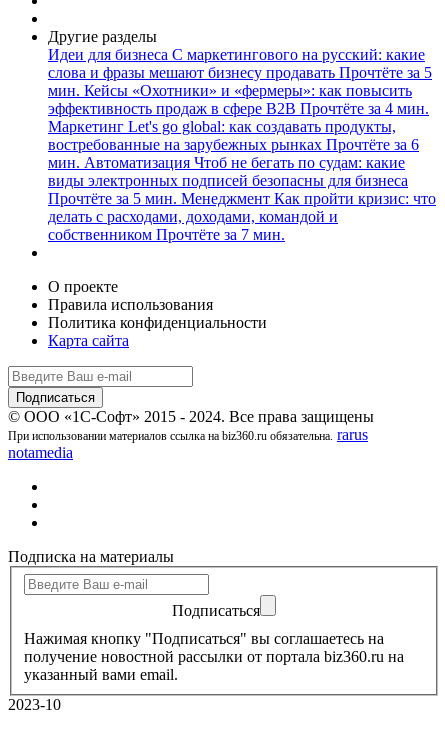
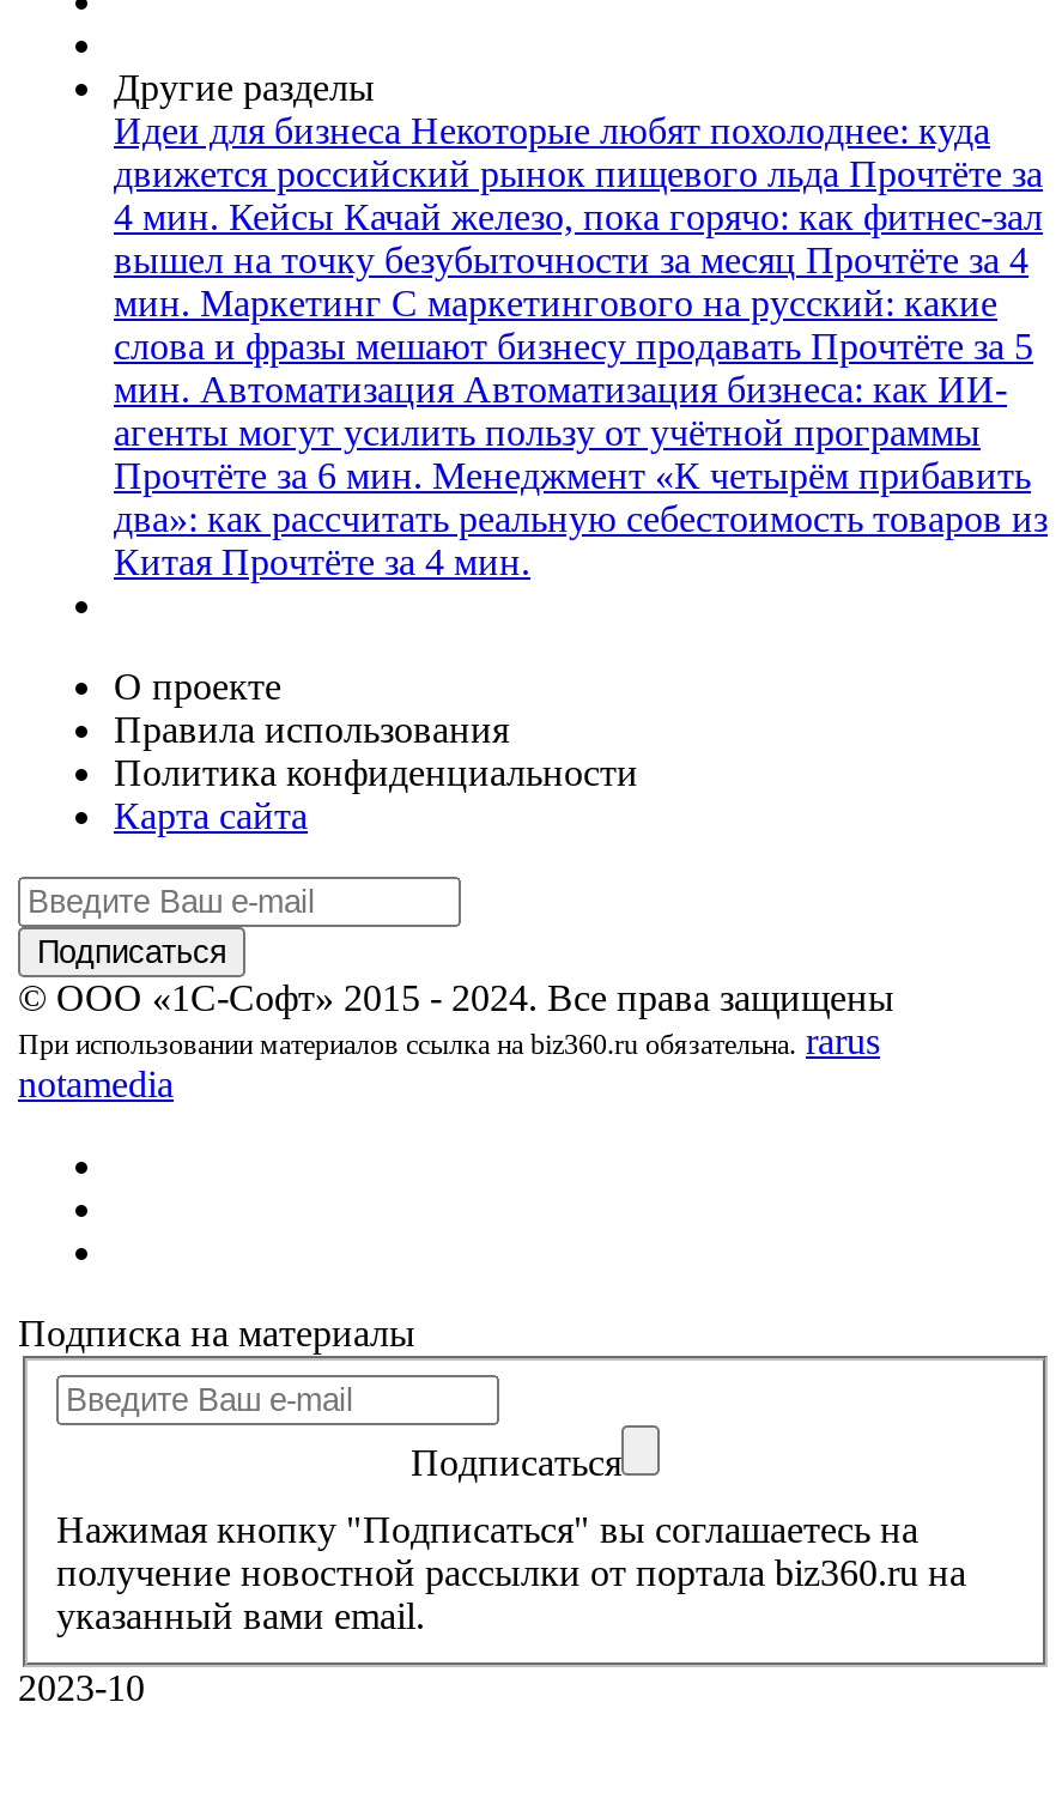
[48,46,425,63] Идеи для бизнеса С маркетингового на русский: какие -> [114,111,1043,324] Идеи для бизнеса Некоторые любят похолоднее: куда | движется российский рынок пищевого льда Прочтёте за | 4 мин. Кейсы Качай железо, пока горячо: как фитнес-зал | вышел на точку безубыточности за месяц Прочтёте за 4 | мин. Маркетинг С маркетингового на русский: какие
moved [48,64,432,81] -> [114,327,1033,367]: слова и фразы мешают бизнесу продавать Прочтёте за 5
[48,82,436,243] мин. Кейсы «Охотники» и «фермеры»: как повысить | эффективность продаж в сфере B2B Прочтёте за 4 мин. | Маркетинг Let's go global: как создавать продукты, | востребованные на зарубежных рынках Прочтёте за 6 | мин. Автоматизация Чтоб не бегать по судам: какие | виды электронных подписей безопасны для бизнеса | Прочтёте за 5 мин. Менеджмент Как пройти кризис: что | делать с расходами, доходами, командой и | собственником Прочтёте за 7 мин. -> [114,370,1048,583] мин. Автоматизация Автоматизация бизнеса: как ИИ- | агенты могут усилить пользу от учётной программы | Прочтёте за 6 мин. Менеджмент«К четырём прибавить | два»: как рассчитать реальную себестоимость товаров из | Китая Прочтёте за 4 мин.

